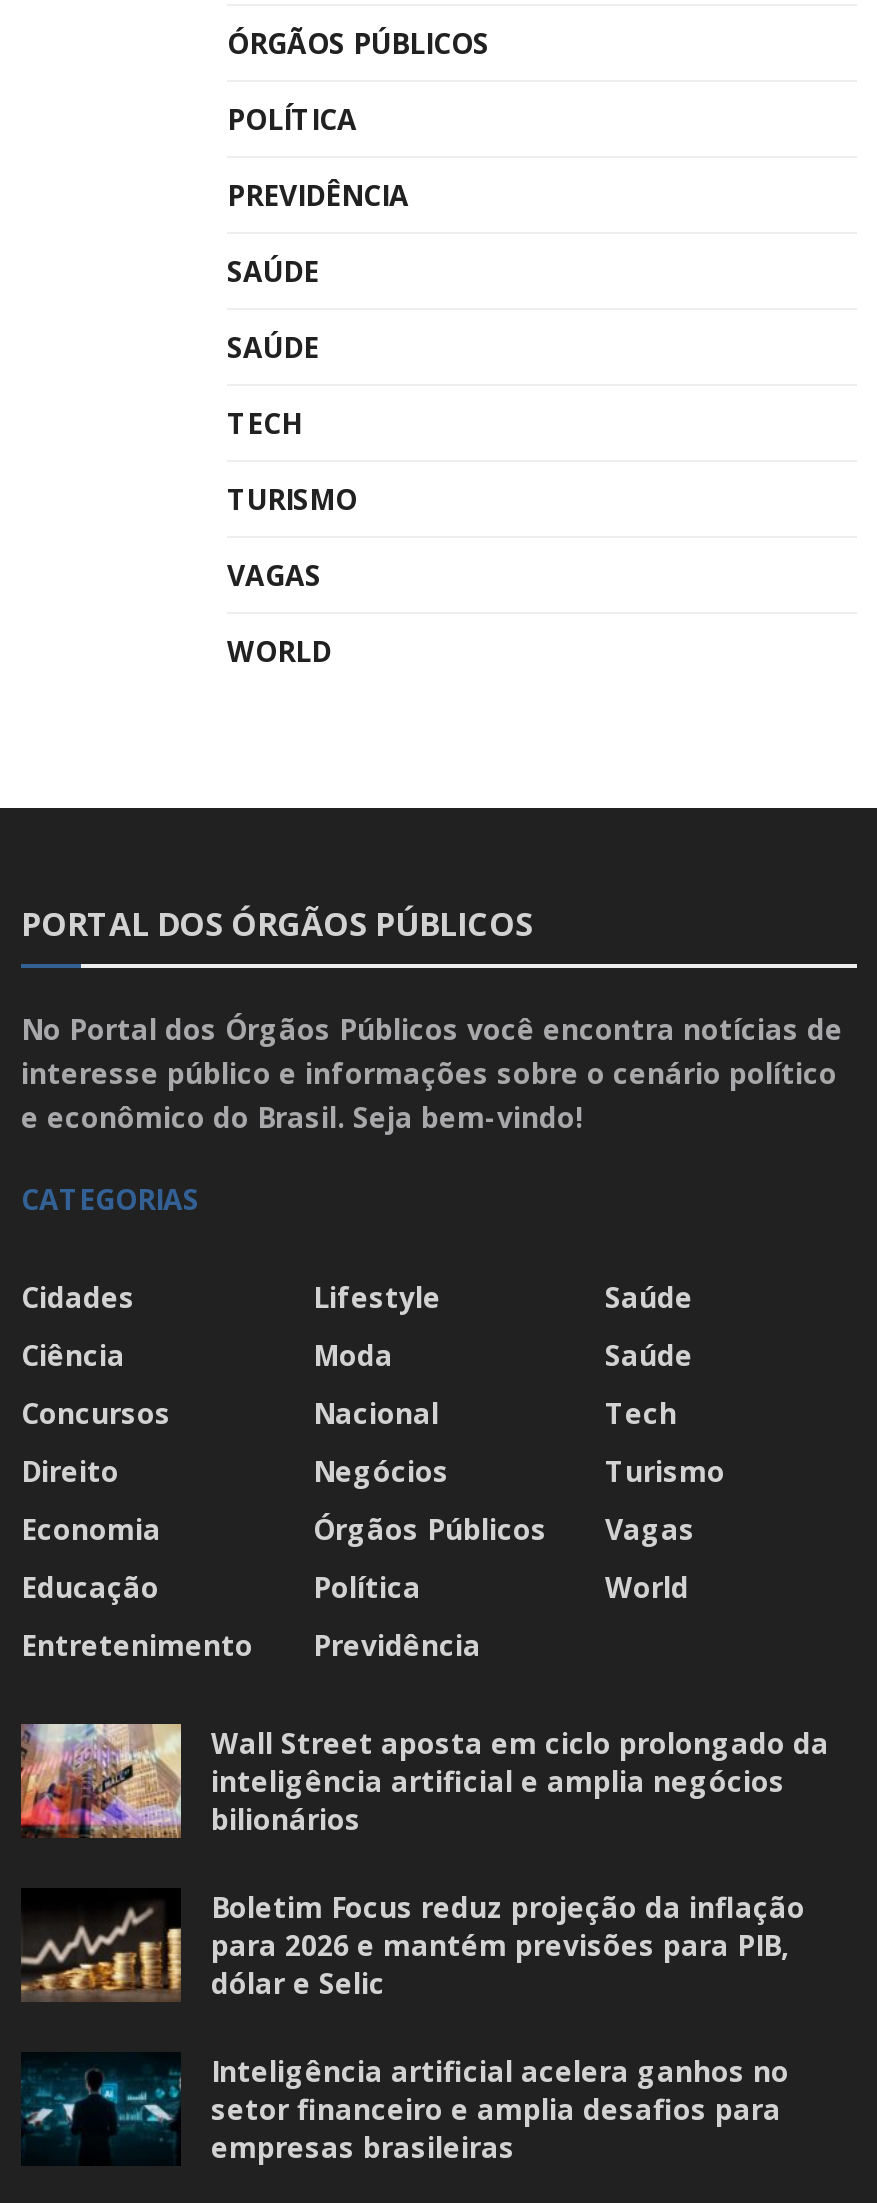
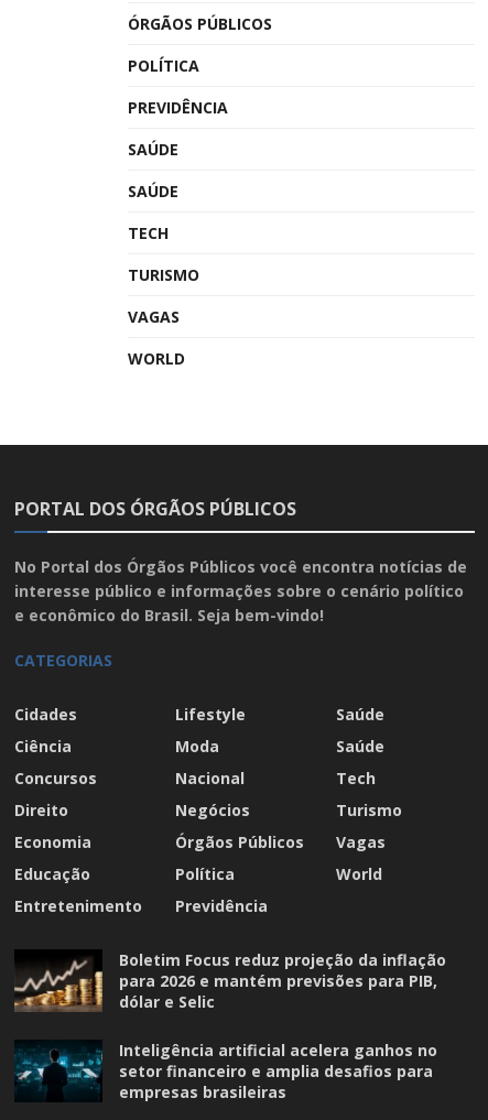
[19,1722,829,1838] [image] | Wall Street aposta em ciclo prolongado da | inteligência artificial e amplia negócios | bilionários -> none

